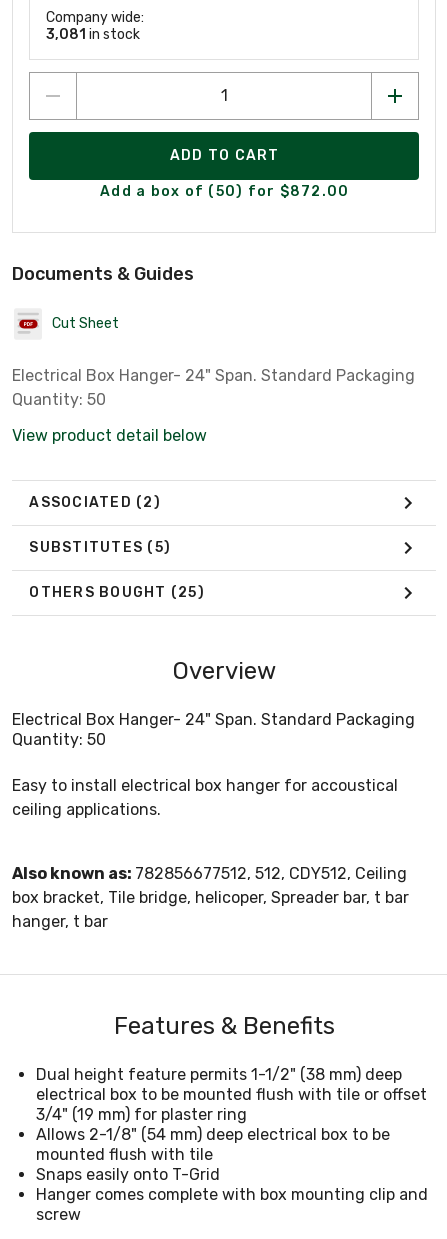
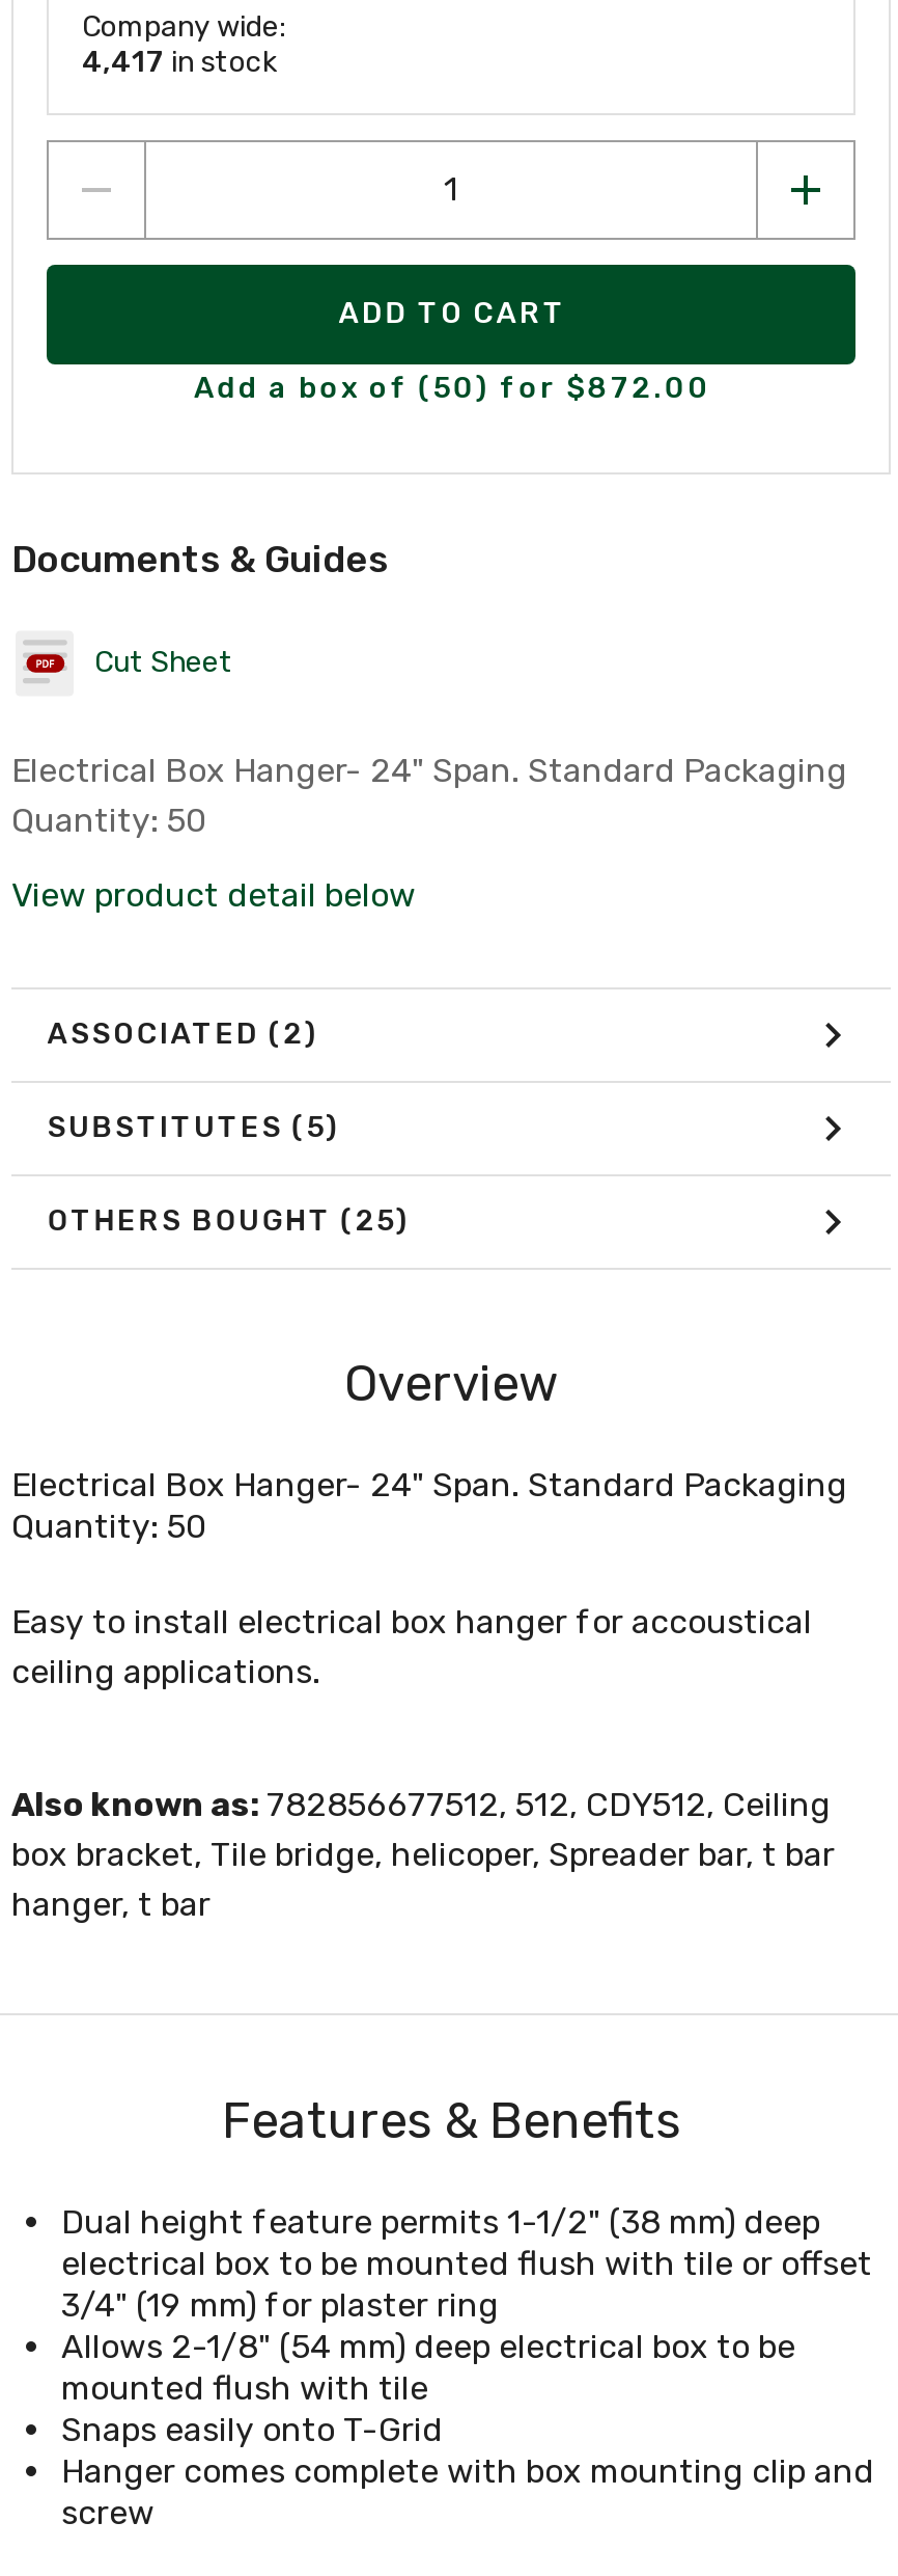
[46,26,140,43] 3,081 in stock -> [82,44,277,80] 4,417 in stock

